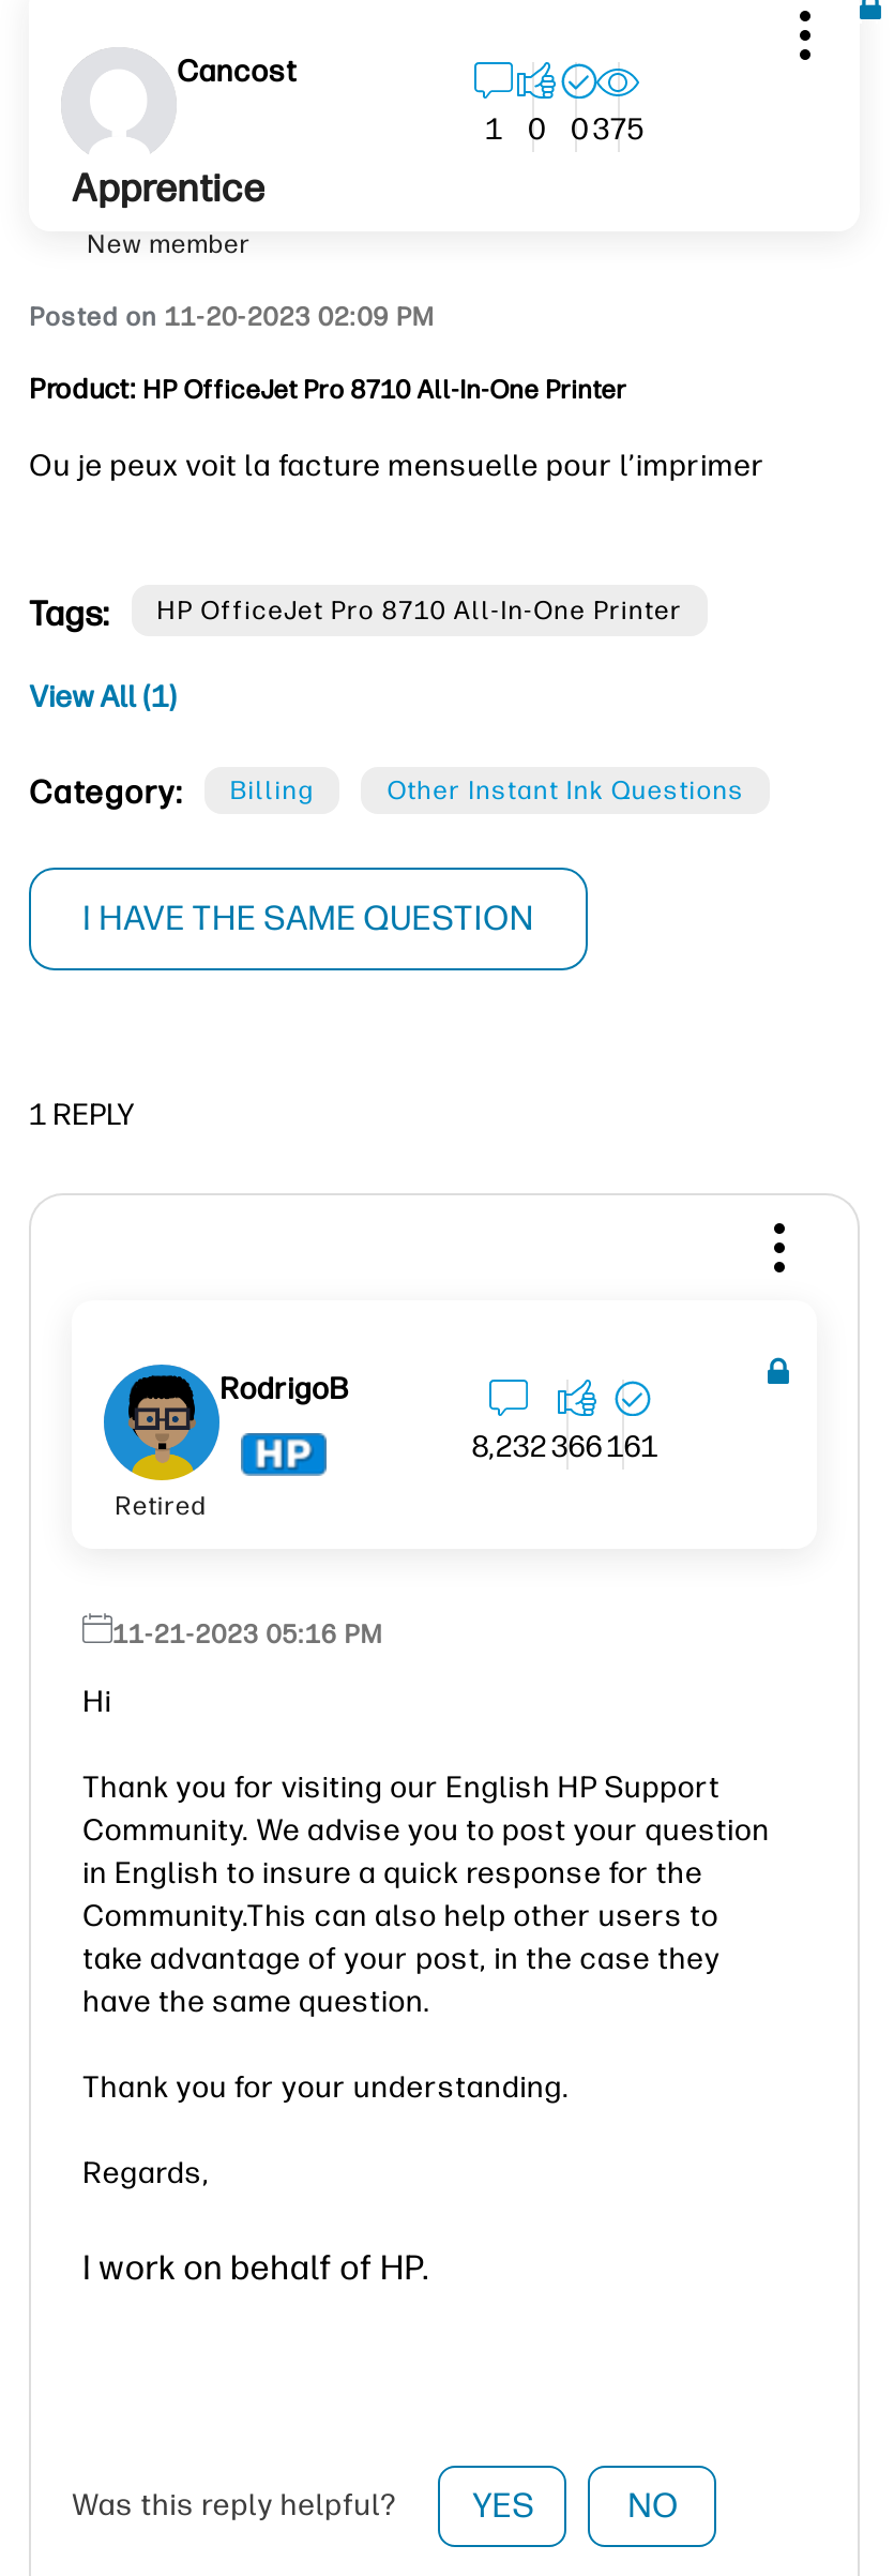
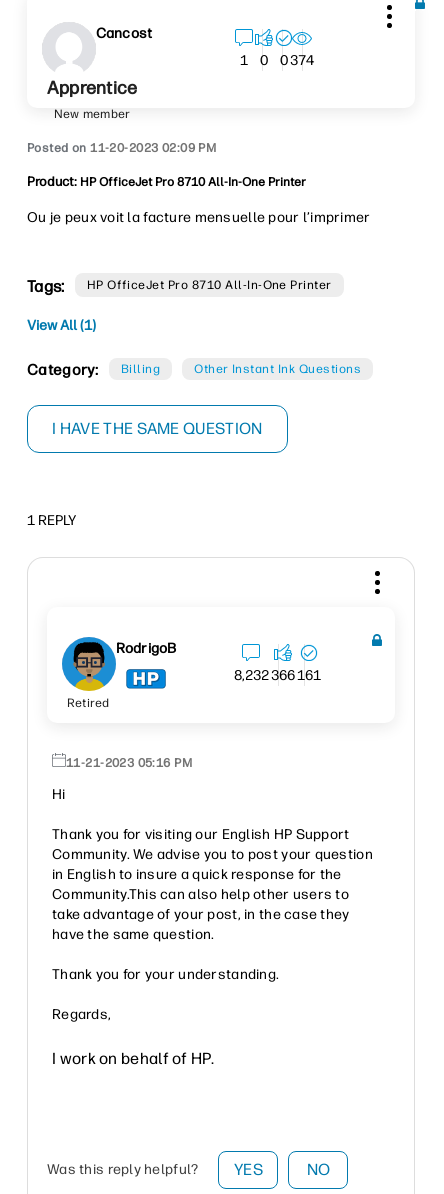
[485,110,643,148] 1 0 0 375 -> [240,51,314,69] 1 0 0 374

